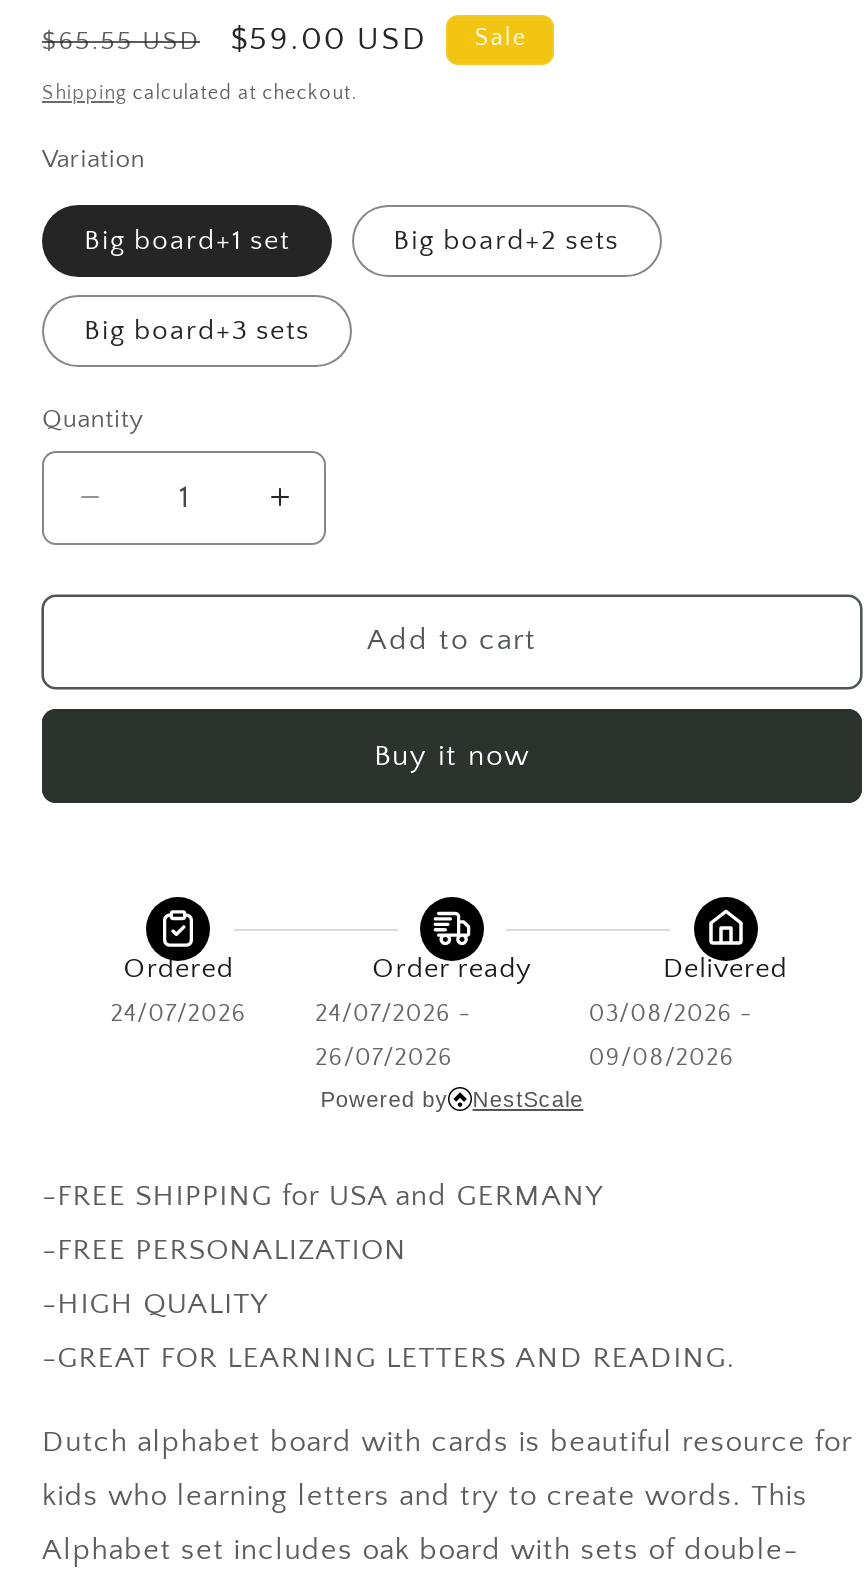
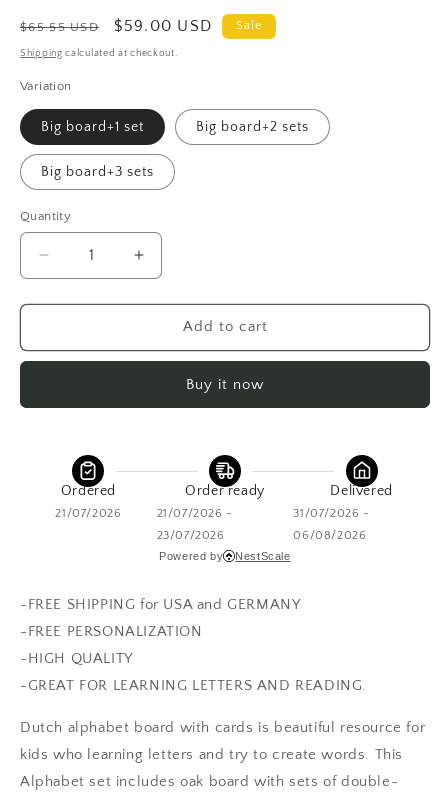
[111,1001,247,1027] 24/07/2026 -> [55,507,121,520] 21/07/2026
[315,1001,472,1027] 24/07/2026 - -> [157,507,233,520] 21/07/2026 -
[589,1001,753,1027] 03/08/2026 - -> [293,507,369,520] 31/07/2026 -
[315,1045,453,1071] 26/07/2026 -> [157,529,225,542] 23/07/2026
[589,1045,735,1071] 09/08/2026 -> [293,529,366,542] 06/08/2026

